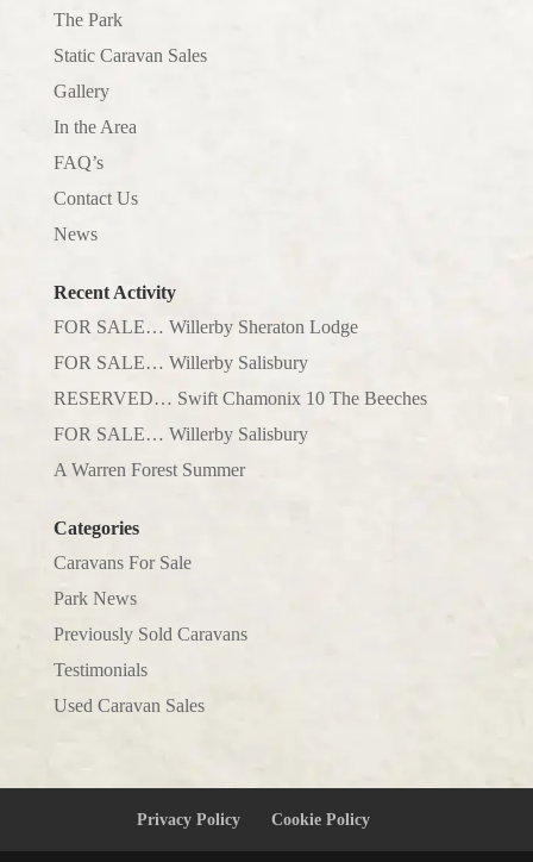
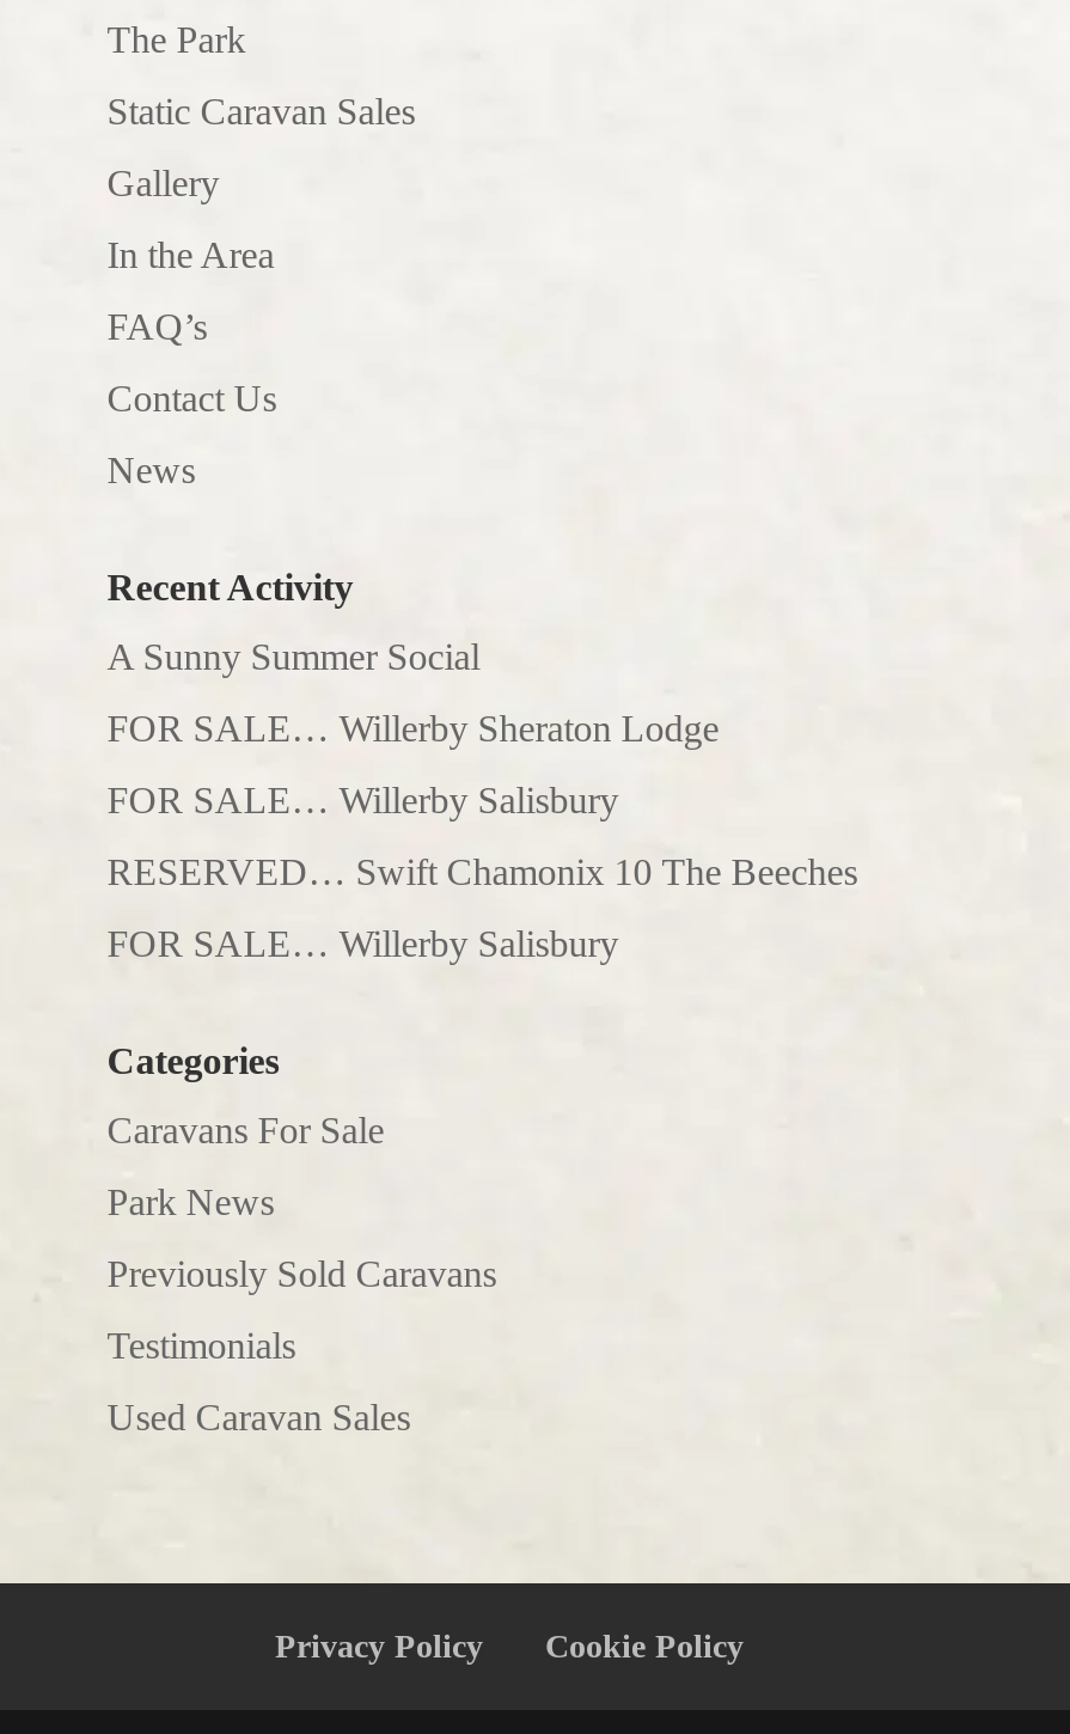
none -> [107,635,480,676] A Sunny Summer Social
moved [53,316,427,444] -> [107,707,858,963]: FOR SALE… Willerby Sheraton Lodge | FOR SALE… Willerby Salisbury | RESERVED… Swift Chamonix 10 The Beeches | FOR SALE… Willerby Salisbury
[53,459,245,479] A Warren Forest Summer -> none

